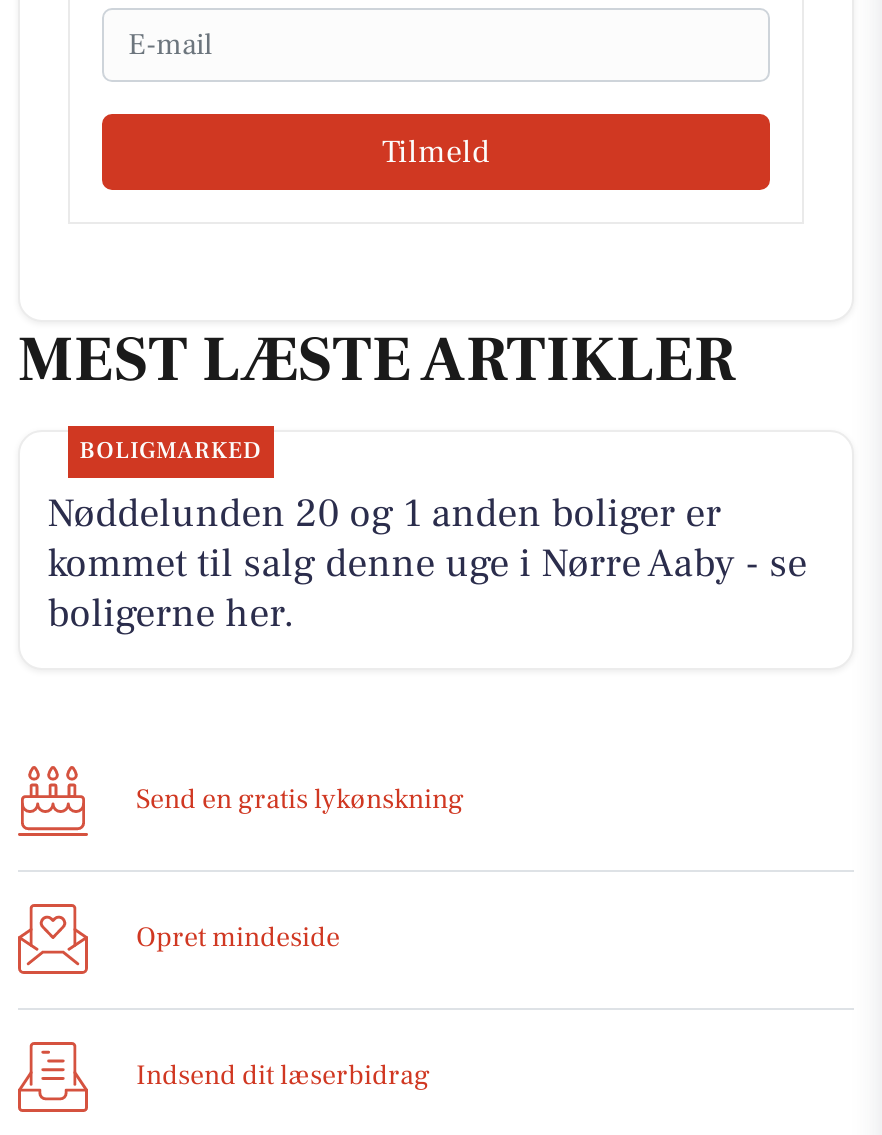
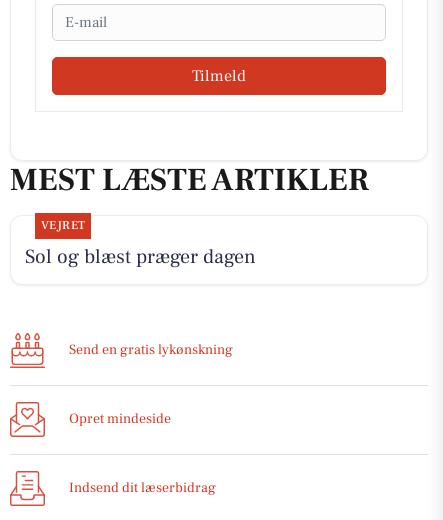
[47,436,807,640] BOLIGMARKED | Nøddelunden 20 og 1 anden boliger er | kommet til salg denne uge i Nørre Aaby - se | boligerne her. -> [25,218,256,270] VEJRET | Sol og blæst præger dagen

